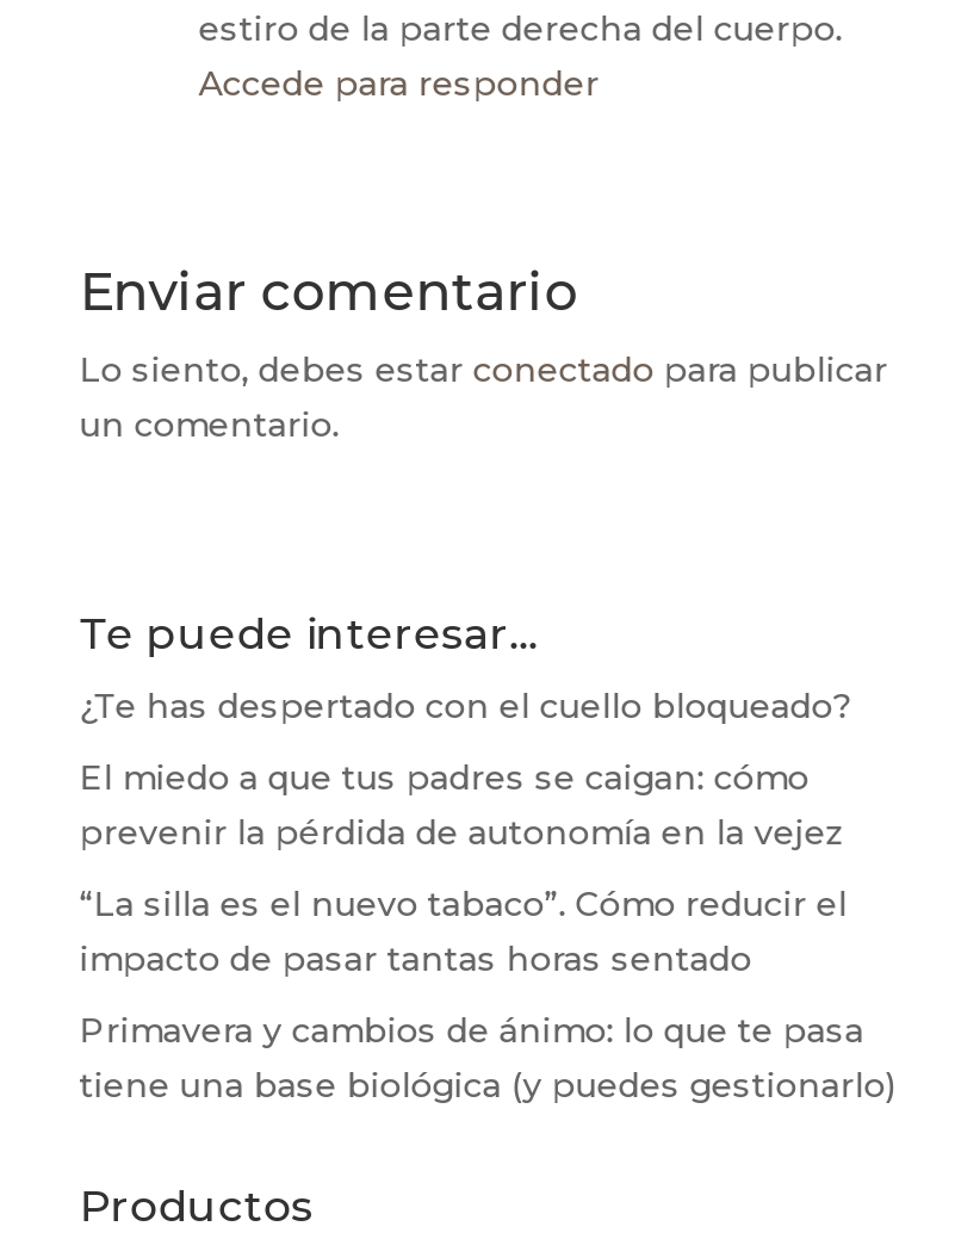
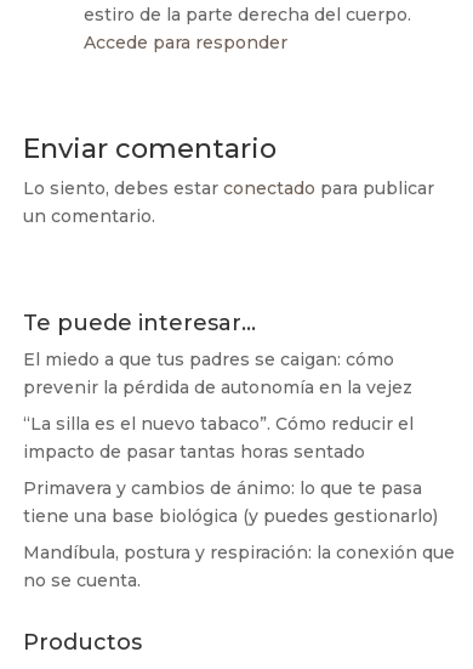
[79,685,852,728] ¿Te has despertado con el cuello bloqueado? -> none
moved [79,757,895,1107] -> [23,349,438,527]: El miedo a que tus padres se caigan: cómo | prevenir la pérdida de autonomía en la vejez | “La silla es el nuevo tabaco”. Cómo reducir el | impacto de pasar tantas horas sentado | Primavera y cambios de ánimo: lo que te pasa | tiene una base biológica (y puedes gestionarlo)
none -> [23,542,455,592] Mandíbula, postura y respiración: la conexión que | no se cuenta.

